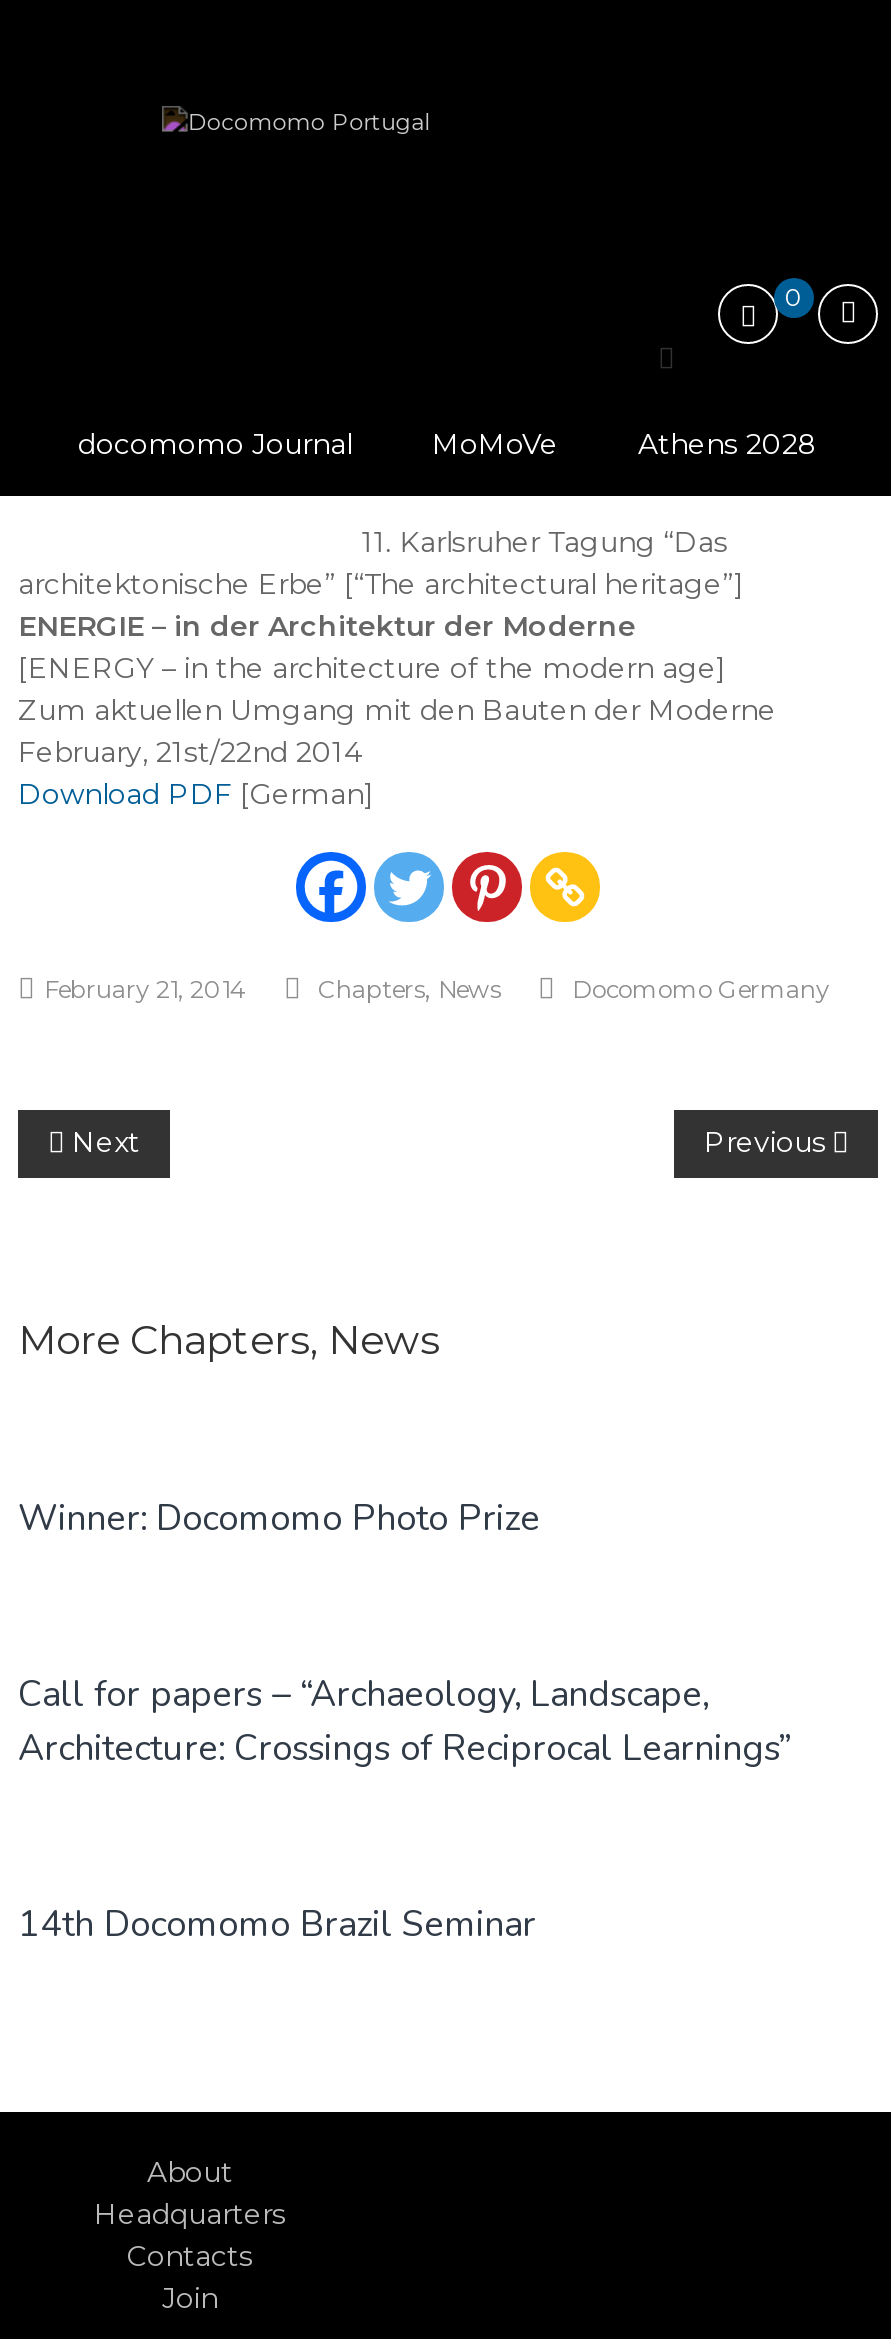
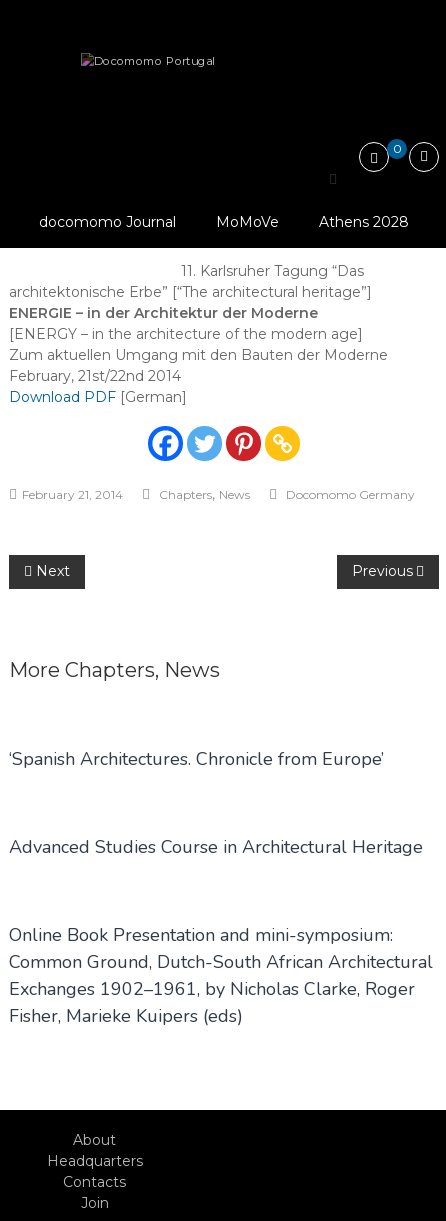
[18,1494,540,1542] Winner: Docomomo Photo Prize -> [9,747,384,771] ‘Spanish Architectures. Chronicle from Europe’
[18,1670,790,1772] Call for papers – “Archaeology, Landscape, | Architecture: Crossings of Reciprocal Learnings” -> [9,835,423,859] Advanced Studies Course in Architectural Heritage
[18,1900,536,1948] 14th Docomomo Brazil Seminar -> [9,923,433,1028] Online Book Presentation and mini-symposium: | Common Ground, Dutch-South African Architectural | Exchanges 1902–1961, by Nicholas Clarke, Roger | Fisher, Marieke Kuipers (eds)

